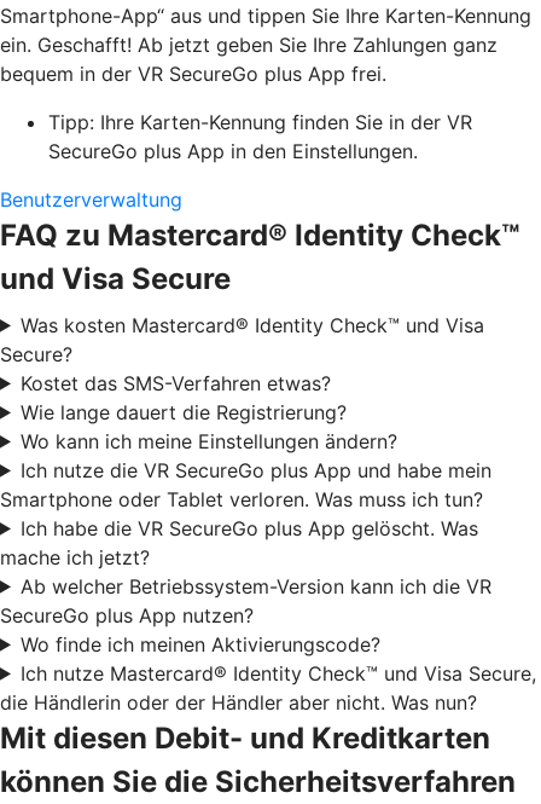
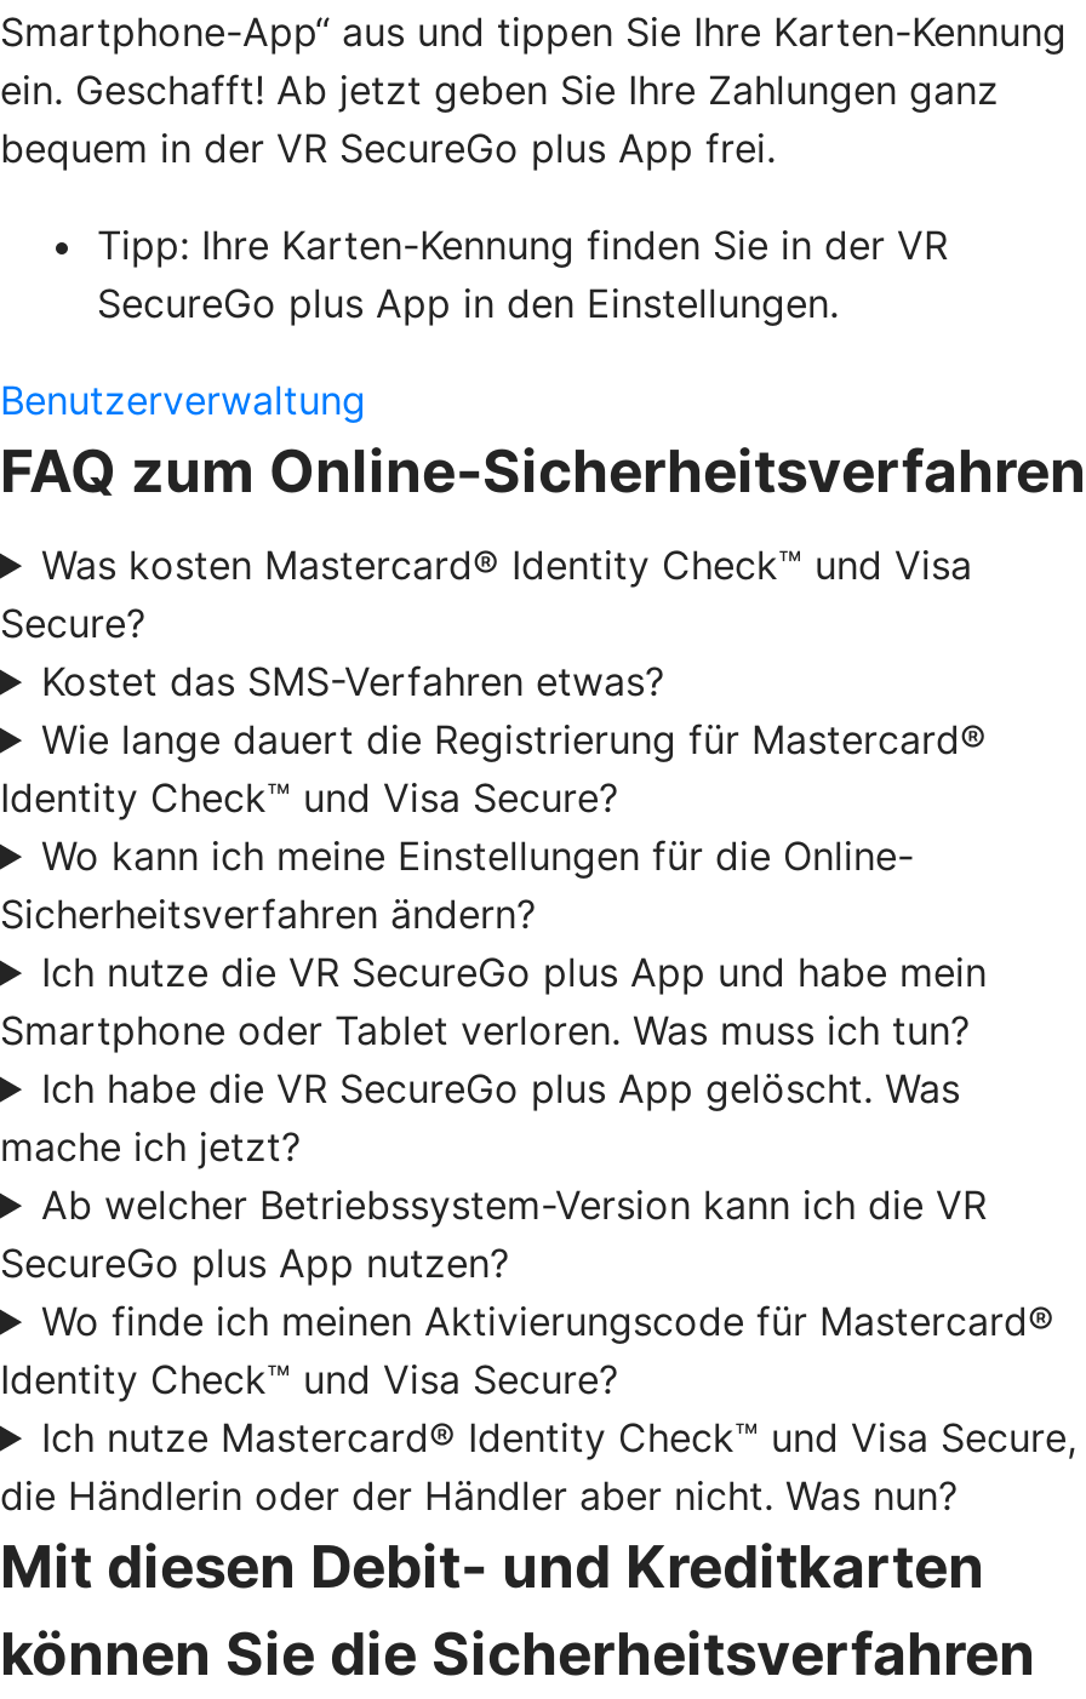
[0,217,519,296] FAQ zu Mastercard® Identity Check™ | und Visa Secure -> [0,436,1086,506] FAQ zum Online-Sicherheitsverfahren
moved [0,313,484,395] -> [0,540,972,705]: Was kosten Mastercard® Identity Check™ und Visa | Secure? | Kostet das SMS-Verfahren etwas?
[20,400,397,453] Wie lange dauert die Registrierung? | Wo kann ich meine Einstellungen ändern? -> [0,714,986,937] Wie lange dauert die Registrierung für Mastercard® | Identity Check™ und Visa Secure? | Wo kann ich meine Einstellungen für die Online- | Sicherheitsverfahren ändern?
[20,632,380,656] Wo finde ich meinen Aktivierungscode? -> [0,1296,1054,1403] Wo finde ich meinen Aktivierungscode für Mastercard® | Identity Check™ und Visa Secure?

